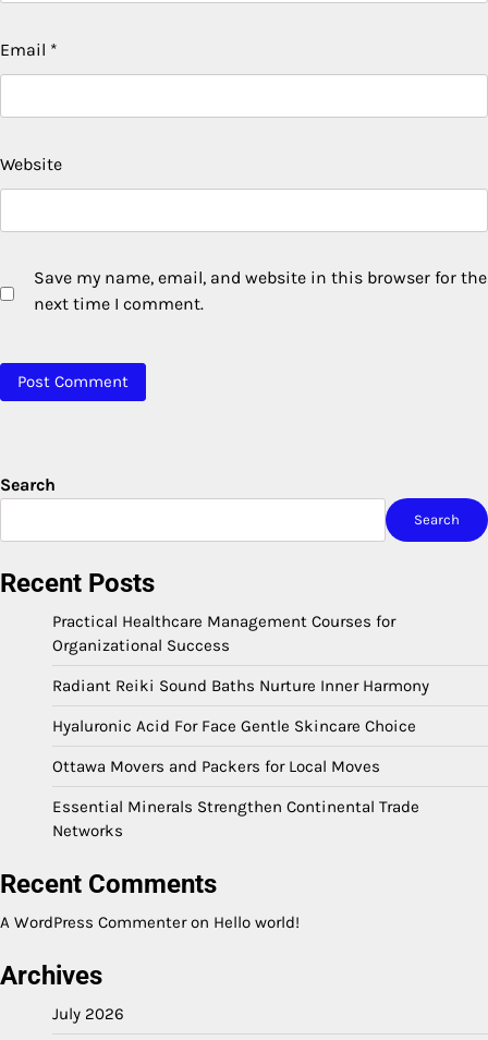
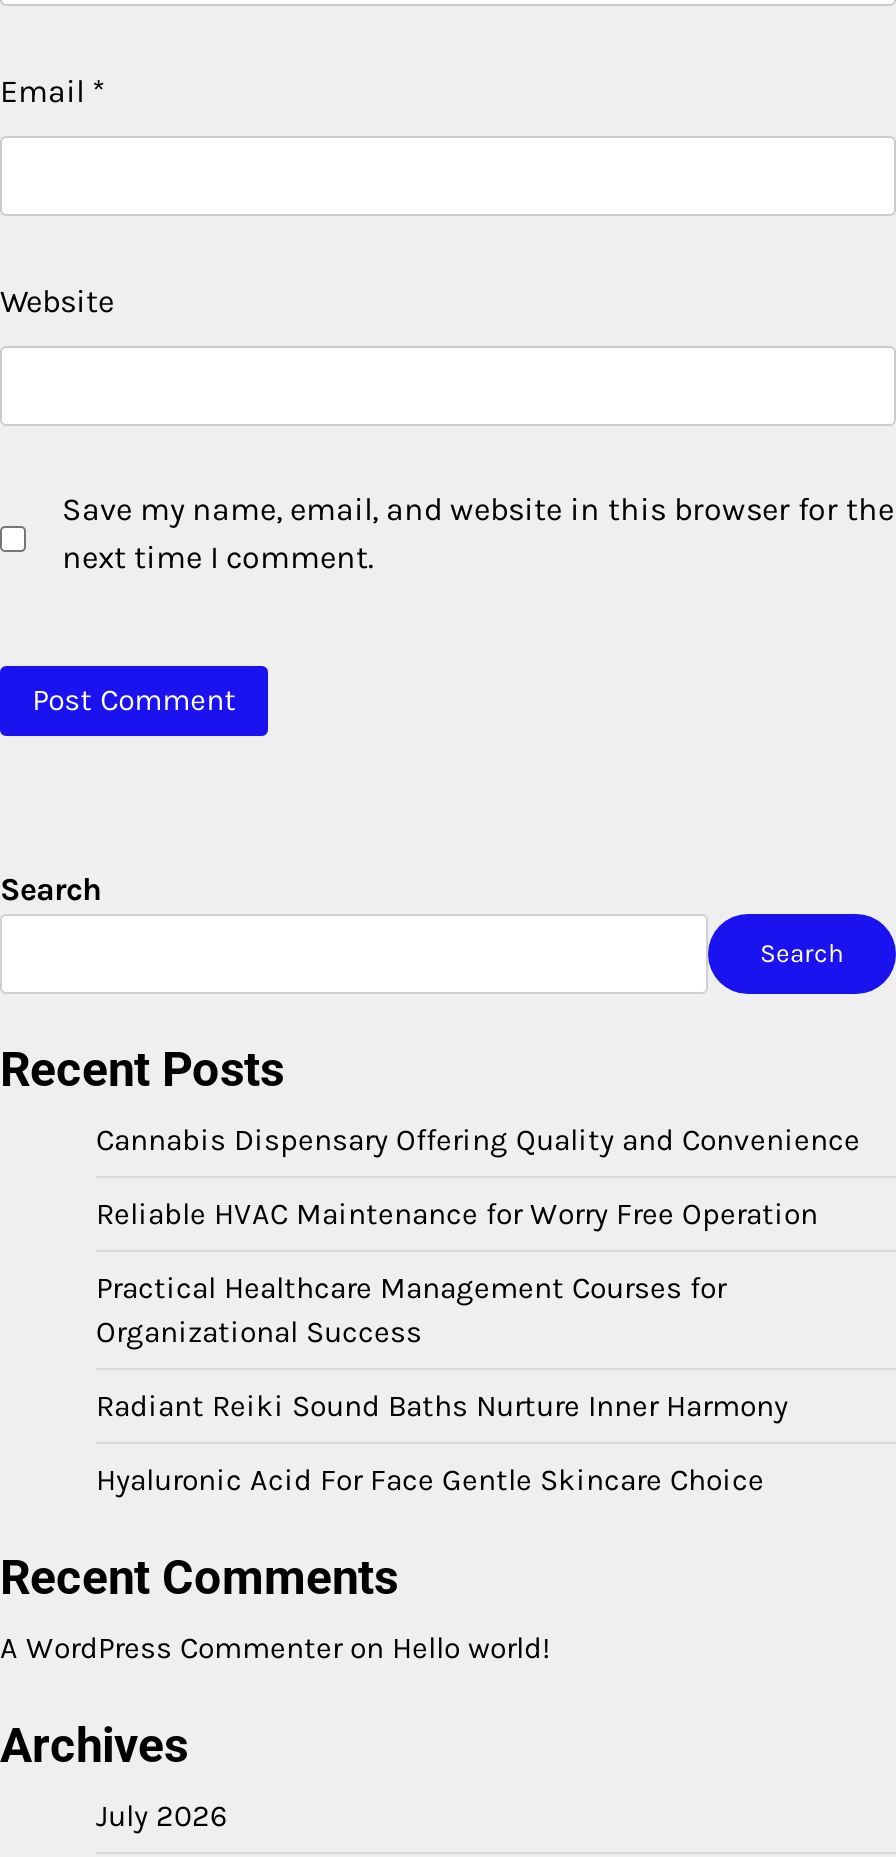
none -> [96,1122,860,1232] Cannabis Dispensary Offering Quality and Convenience | Reliable HVAC Maintenance for Worry Free Operation
moved [52,612,429,736] -> [96,1270,788,1498]: Practical Healthcare Management Courses for | Organizational Success | Radiant Reiki Sound Baths Nurture Inner Harmony | Hyaluronic Acid For Face Gentle Skincare Choice
[52,757,419,841] Ottawa Movers and Packers for Local Moves | Essential Minerals Strengthen Continental Trade | Networks -> none

